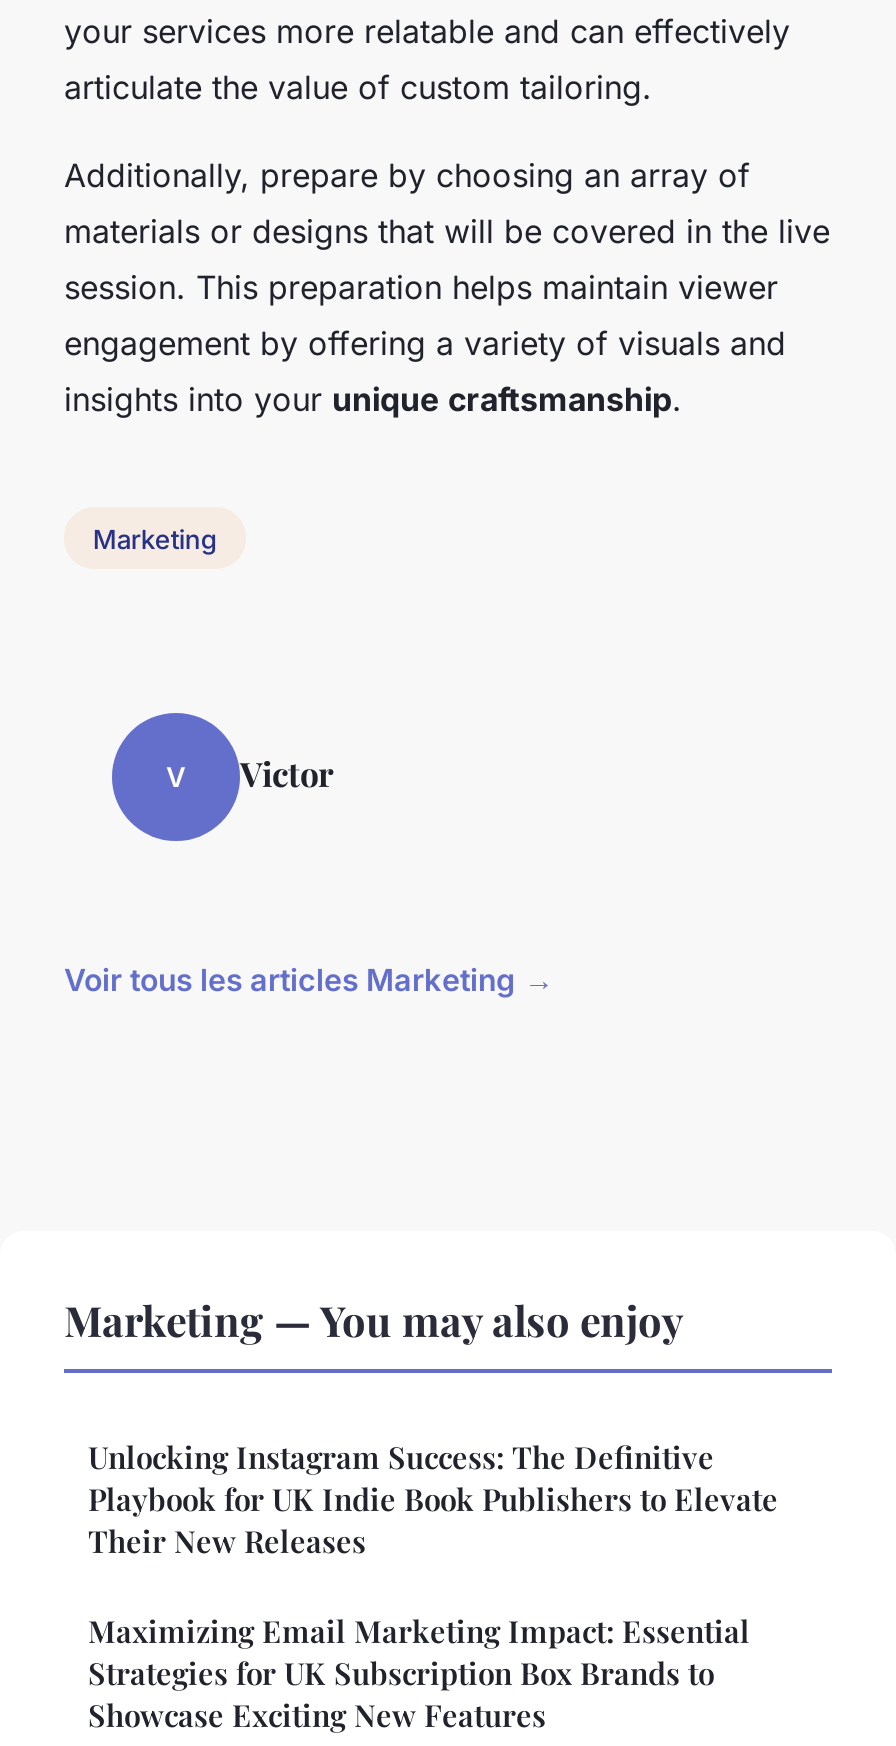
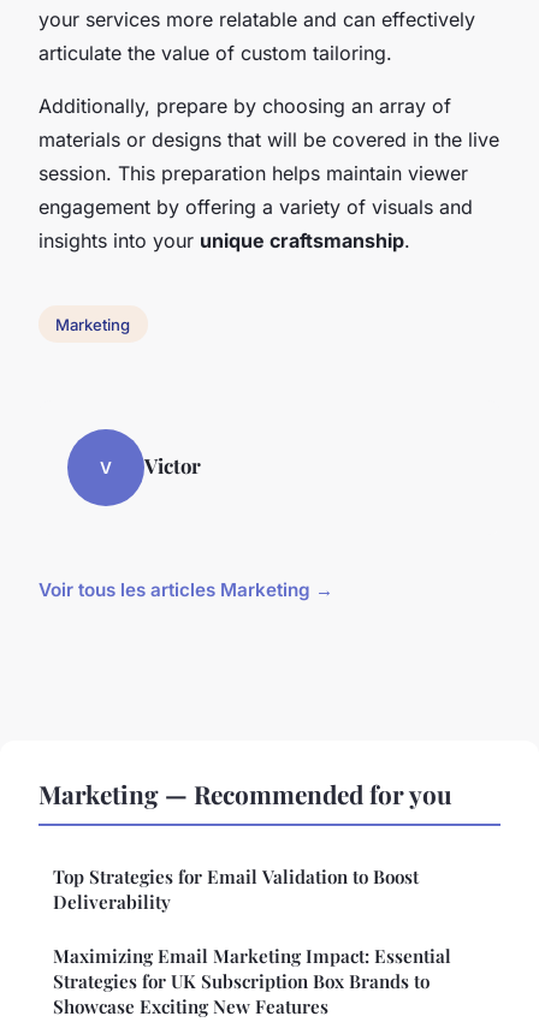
[64,1292,684,1348] Marketing — You may also enjoy -> [38,777,452,811] Marketing — Recommended for you
[88,1438,778,1562] Unlocking Instagram Success: The Definitive | Playbook for UK Indie Book Publishers to Elevate | Their New Releases -> [53,865,419,914] Top Strategies for Email Validation to Boost | Deliverability

